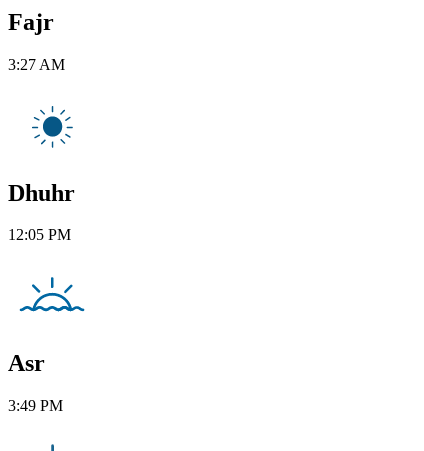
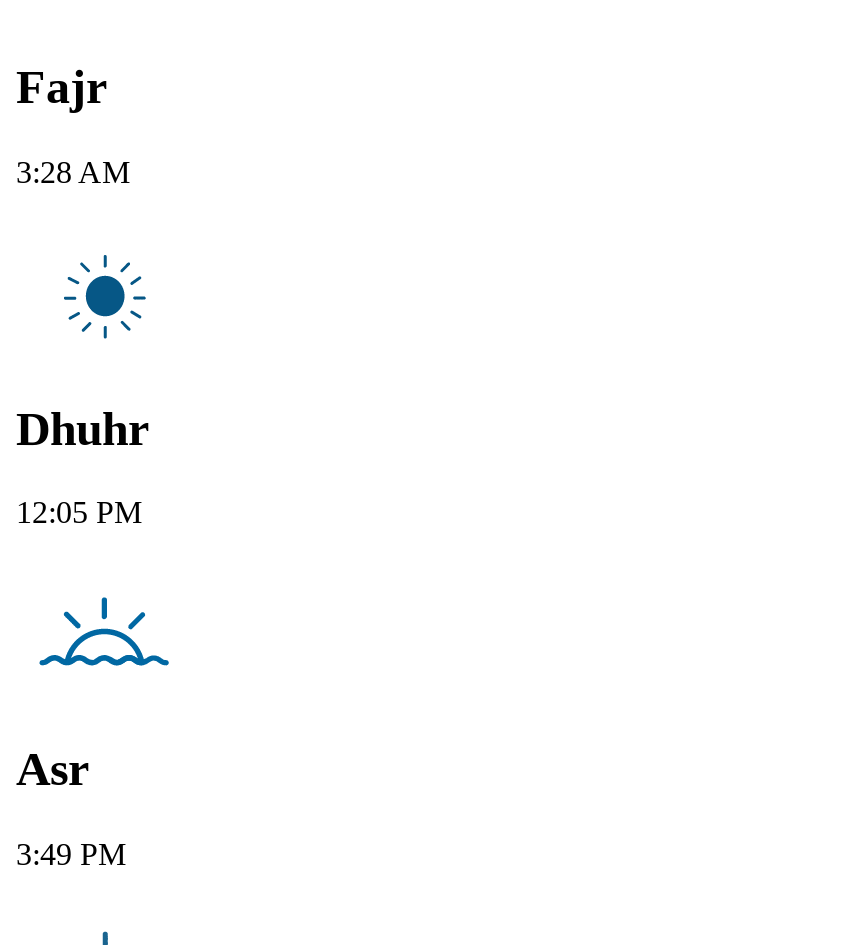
[8,56,65,73] 3:27 AM -> [16,154,130,188] 3:28 AM

